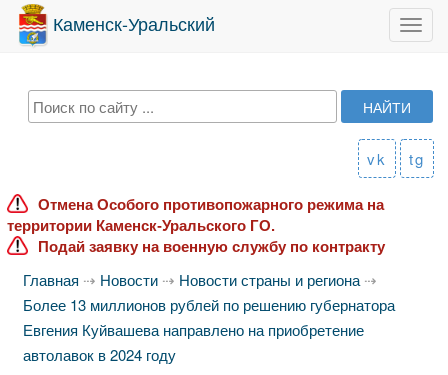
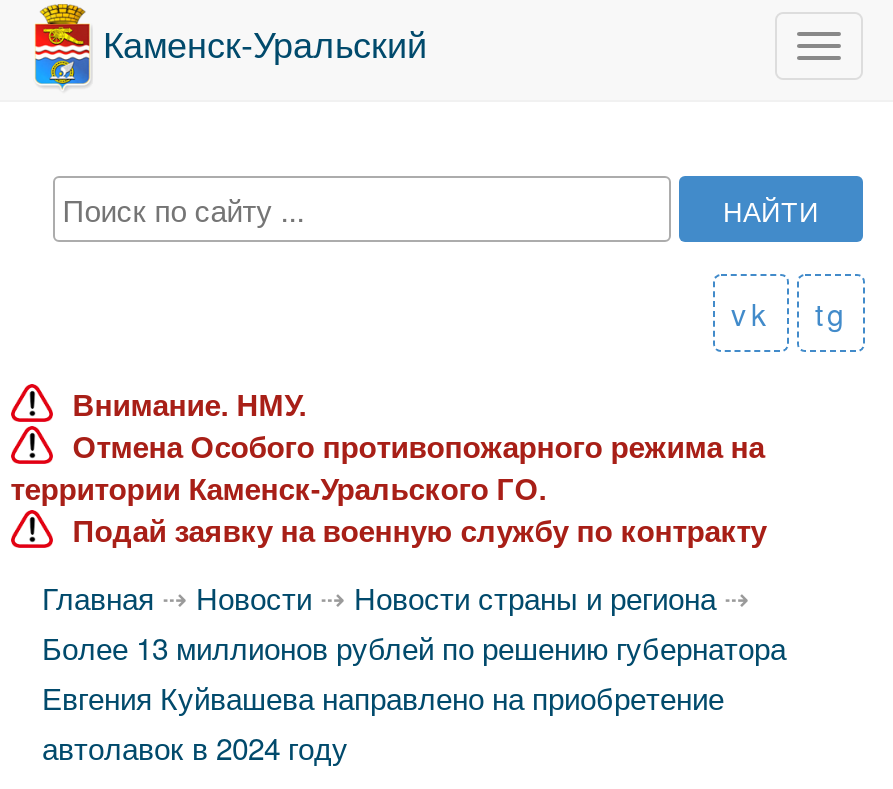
none -> [72,388,306,422] Внимание. НМУ.

